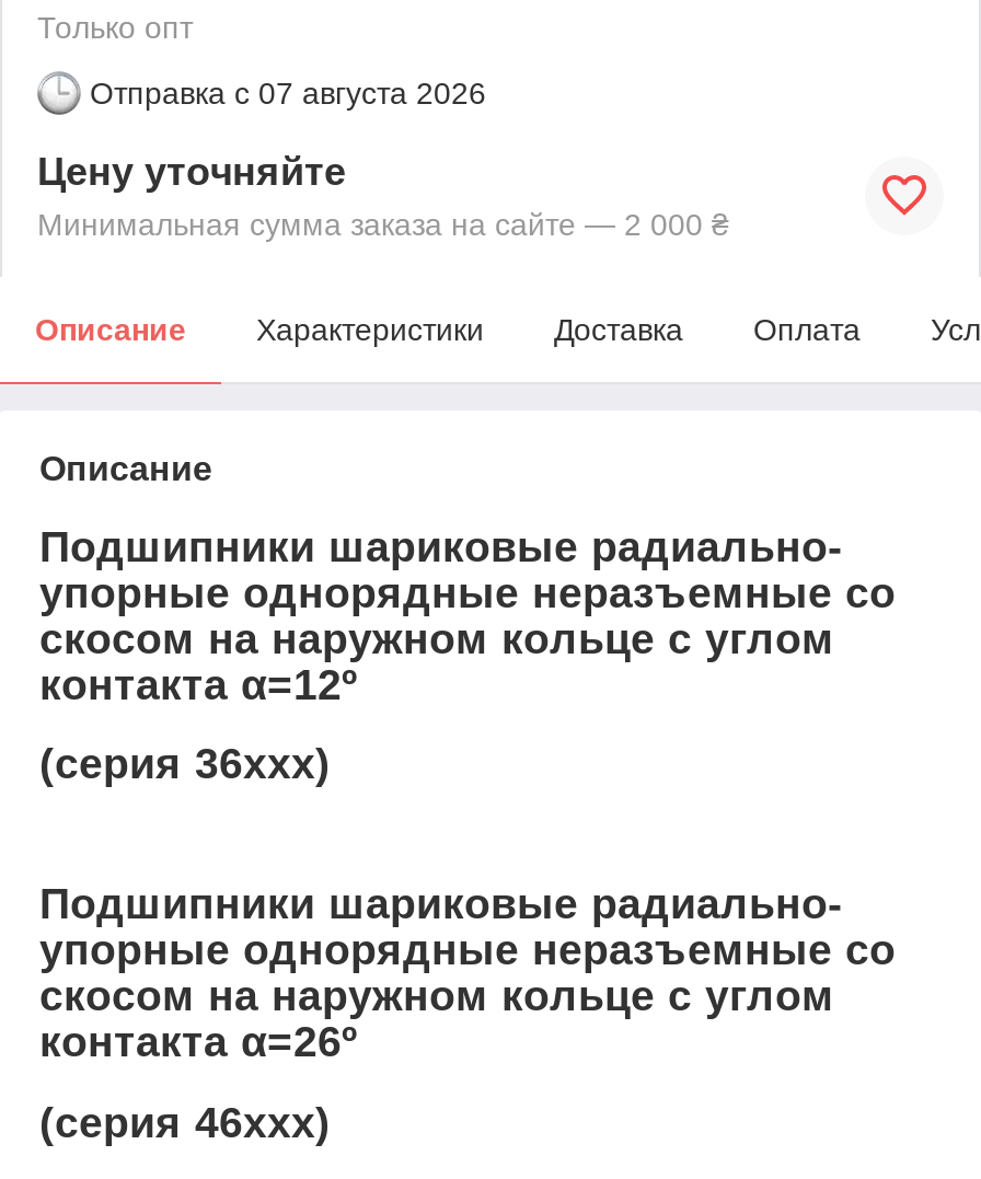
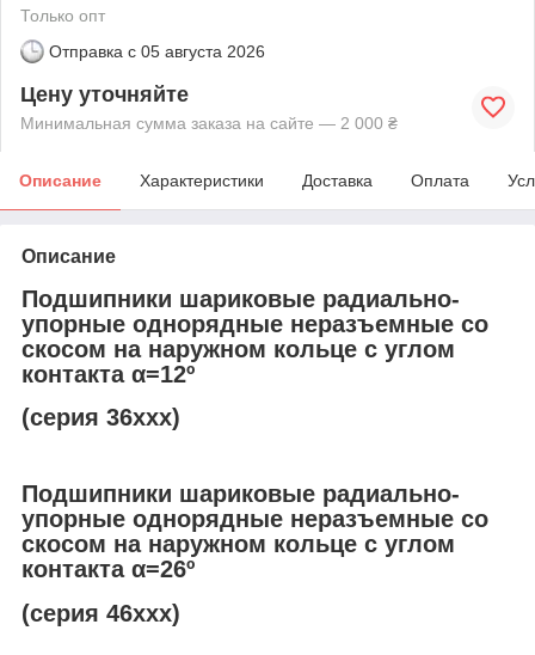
[90,75,486,110] Отправка с 07 августа 2026 -> [49,42,265,61] Отправка с 05 августа 2026

